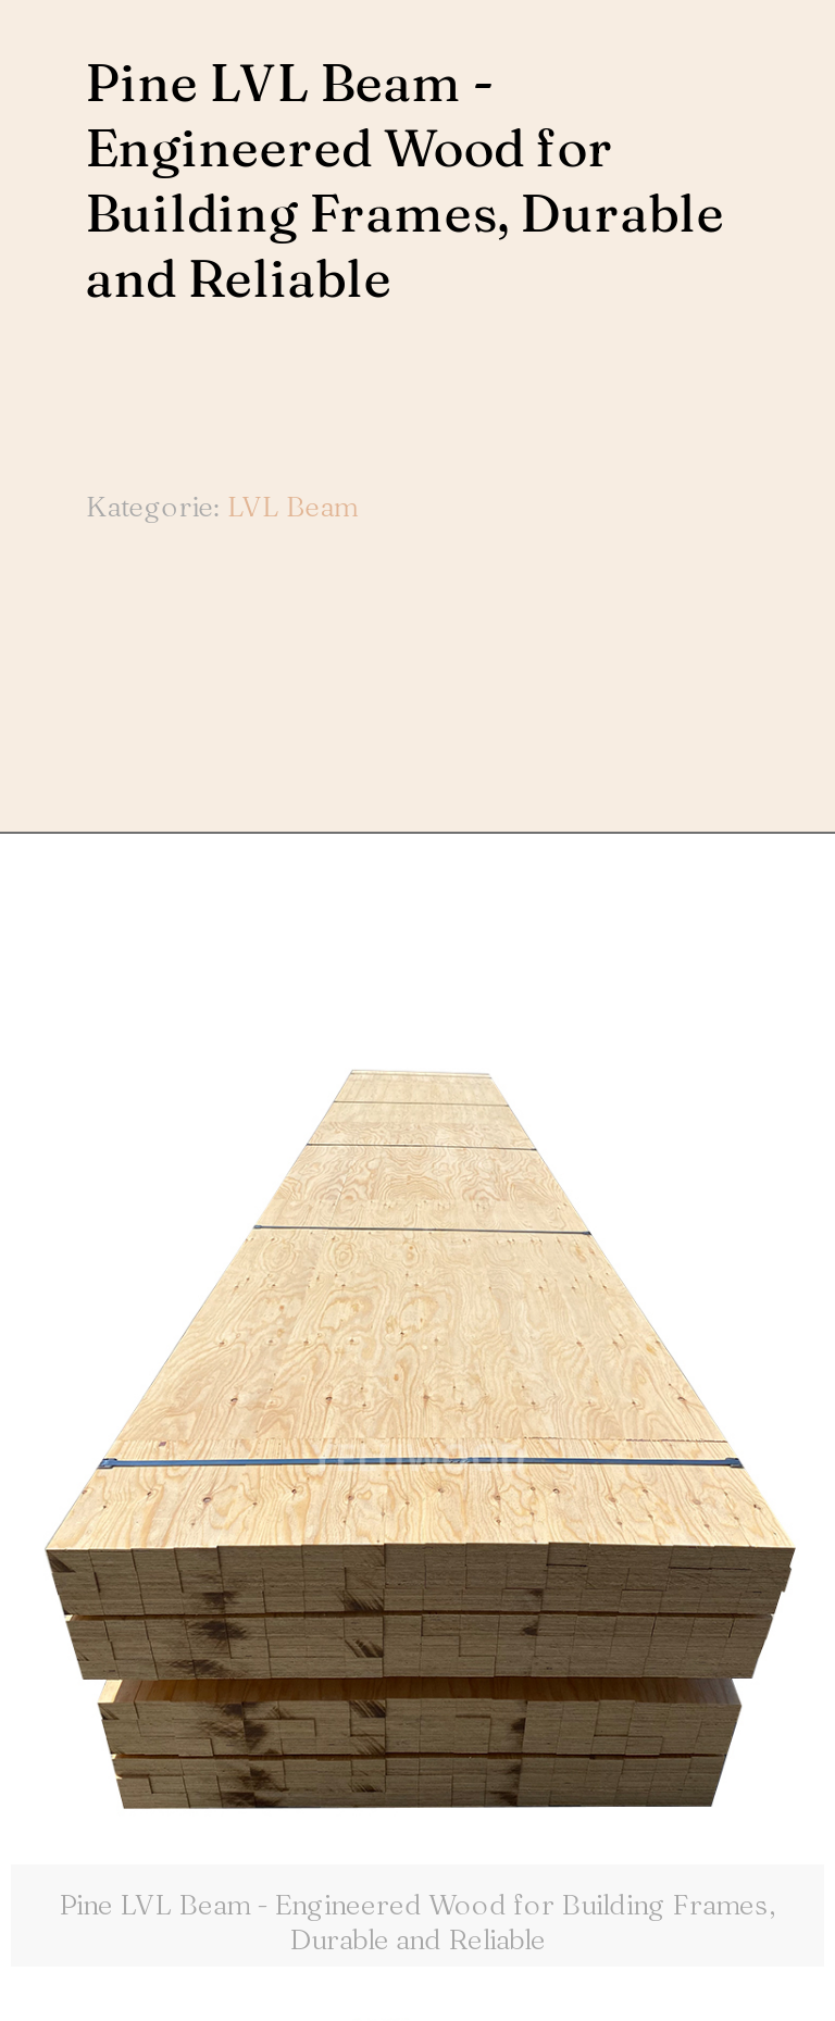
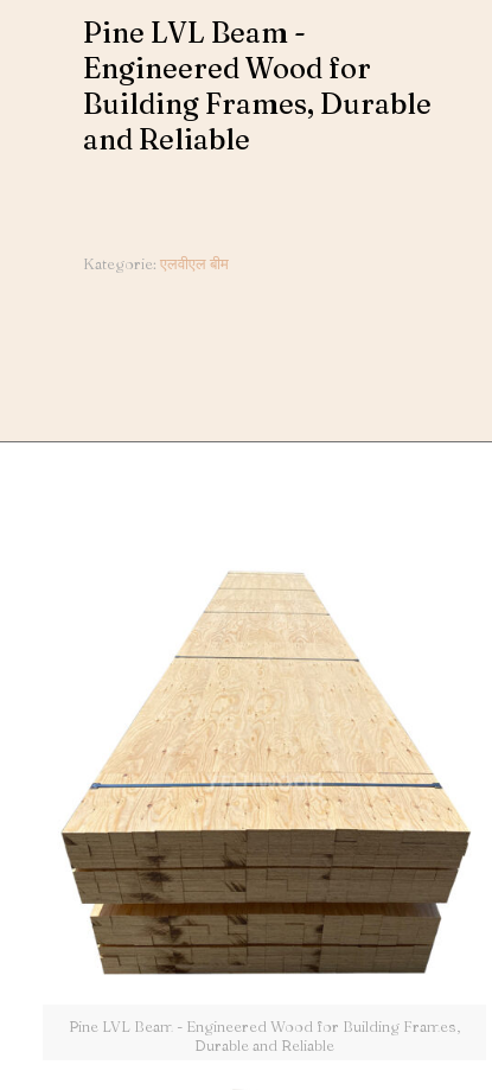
[85,487,357,522] Kategorie: LVL Beam -> [83,253,229,272] Kategorie: एलवीएल बीम

